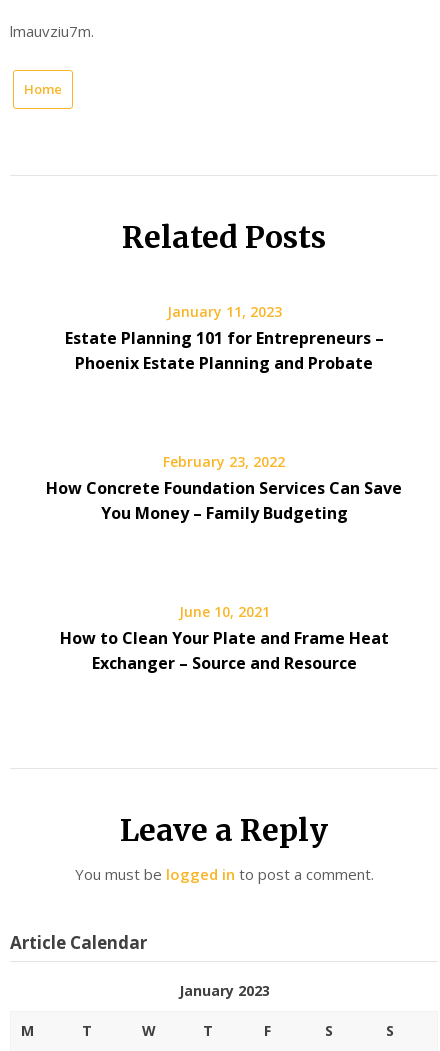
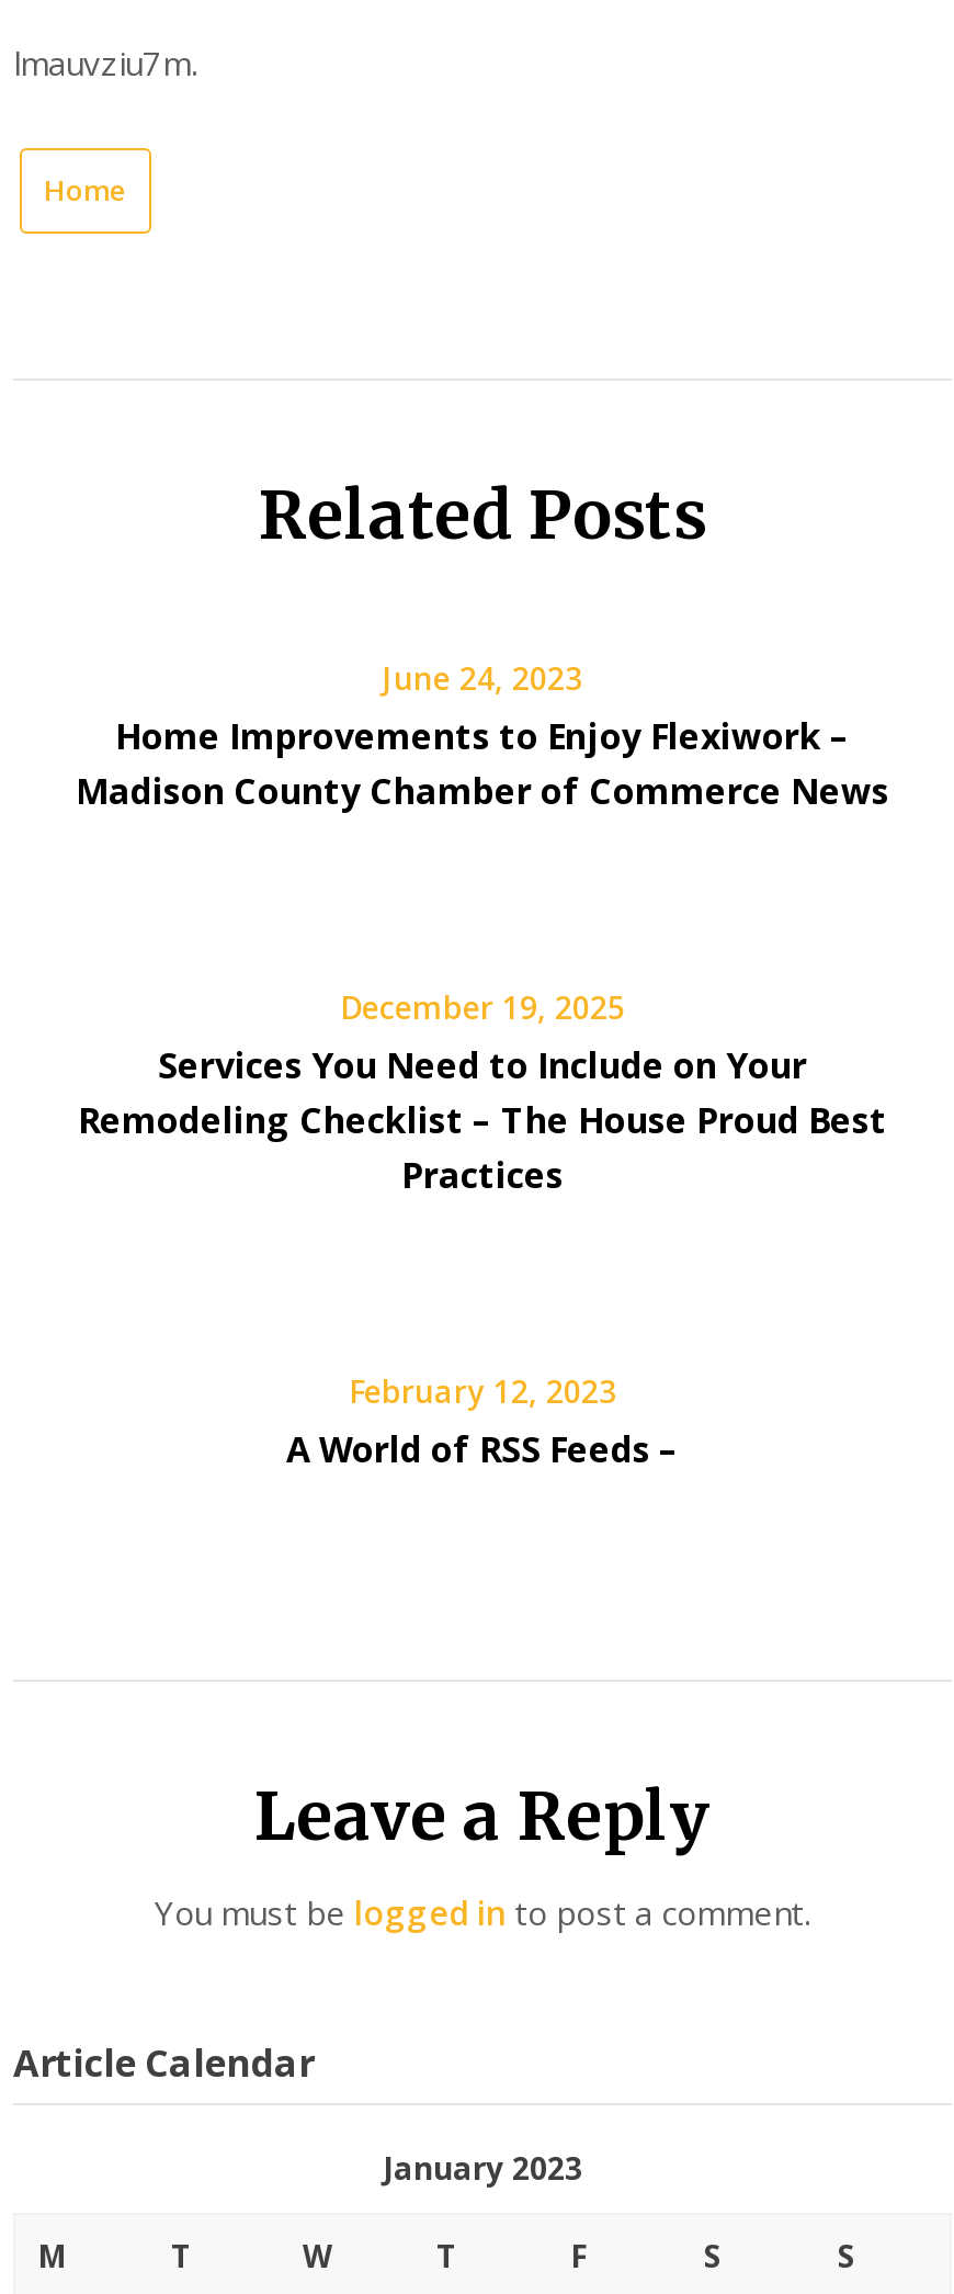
[64,301,383,373] January 11, 2023 | Estate Planning 101 for Entrepreneurs – | Phoenix Estate Planning and Probate -> [76,656,889,814] June 24, 2023 | Home Improvements to Enjoy Flexiwork – | Madison County Chamber of Commerce News
[46,451,402,523] February 23, 2022 | How Concrete Foundation Services Can Save | You Money – Family Budgeting -> [78,985,887,1198] December 19, 2025 | Services You Need to Include on Your | Remodeling Checklist – The House Proud Best | Practices
[59,601,388,673] June 10, 2021 | How to Clean Your Plate and Frame Heat | Exchanger – Source and Resource -> [286,1369,679,1472] February 12, 2023 | A World of RSS Feeds –

